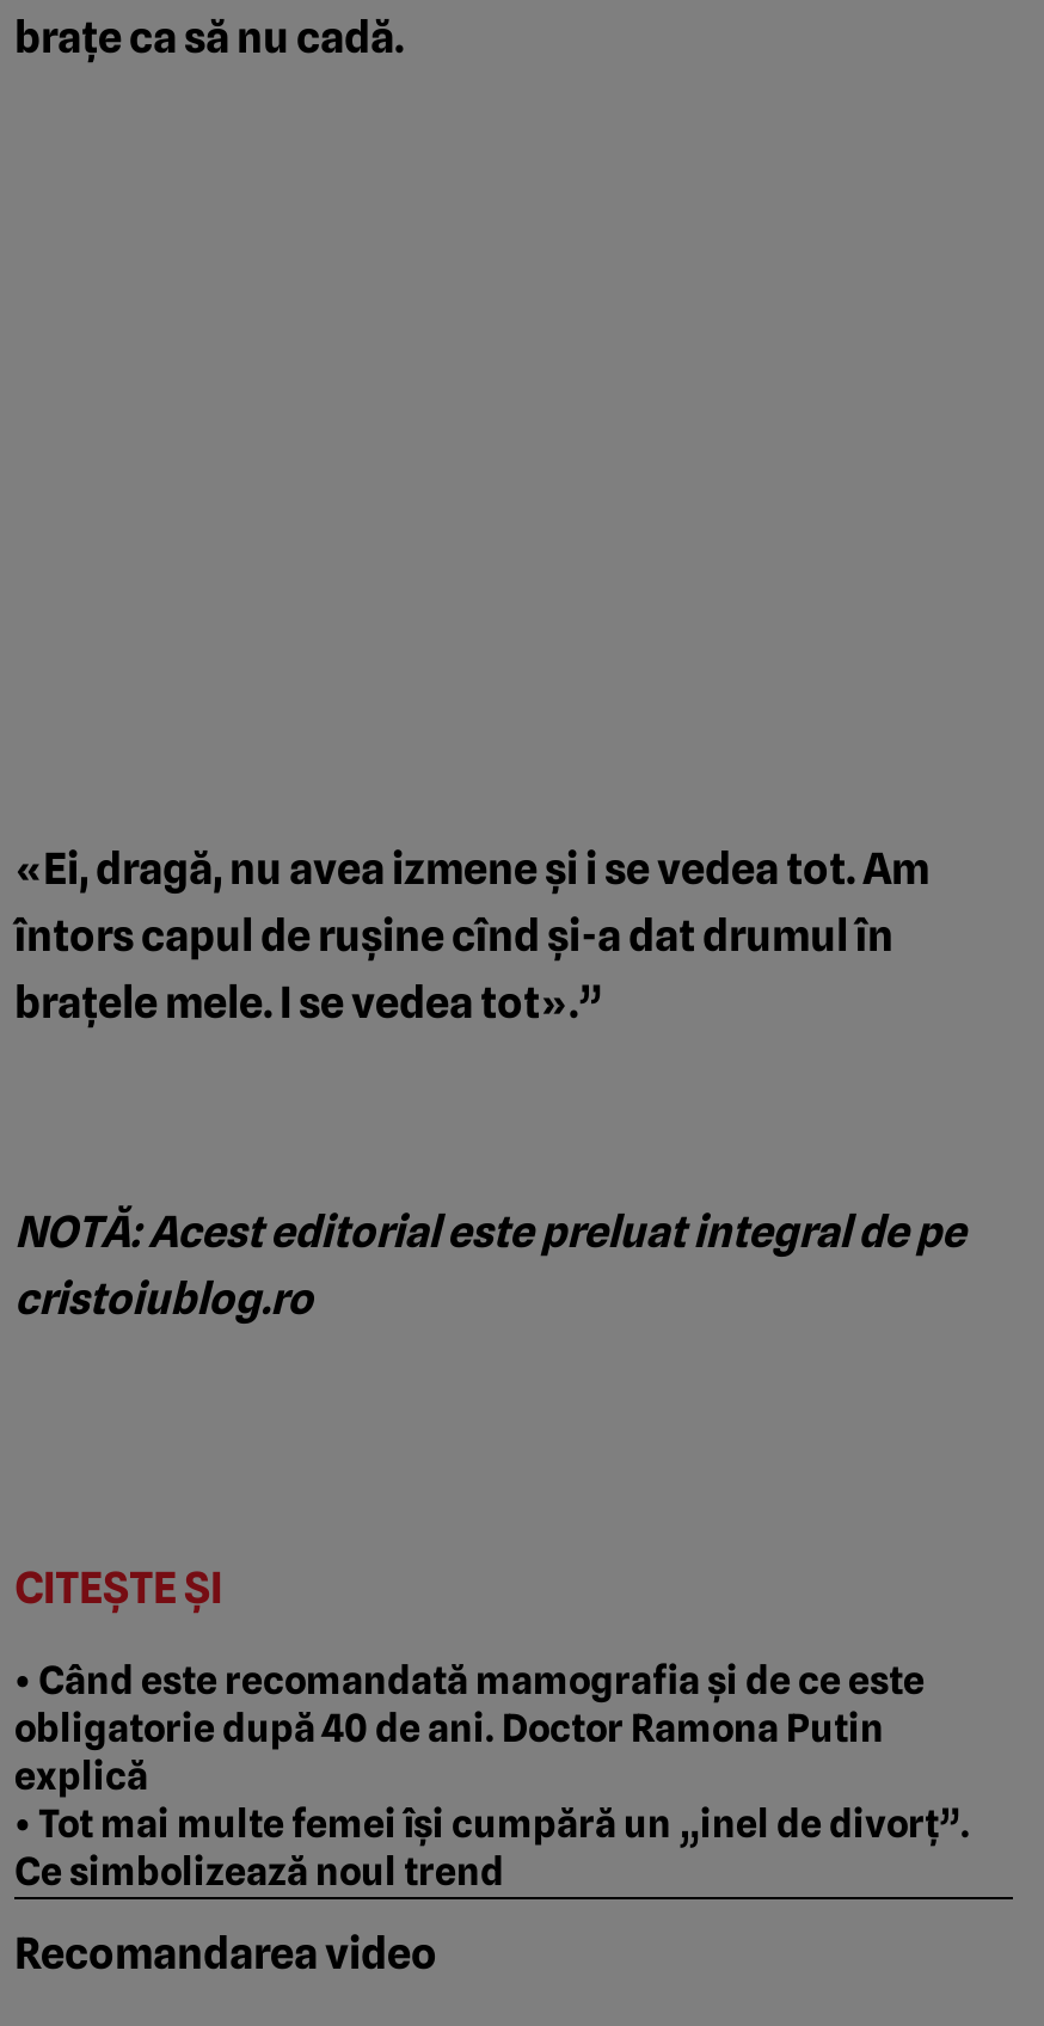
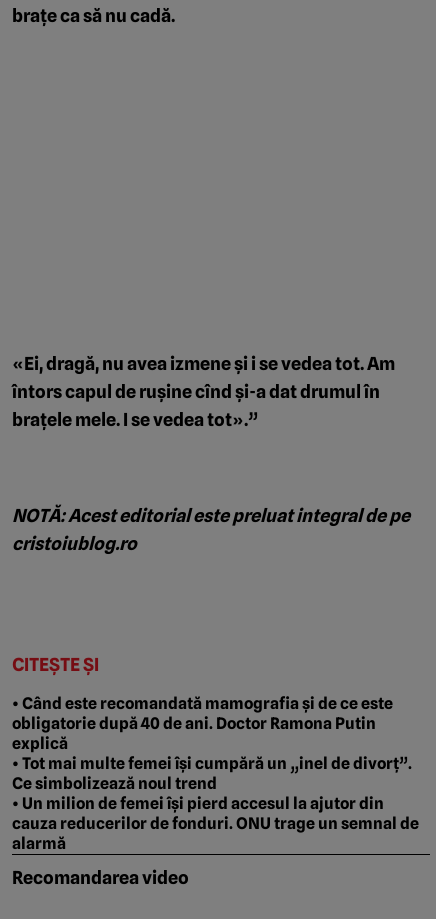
none -> [12,794,419,853] • Un milion de femei își pierd accesul la ajutor din | cauza reducerilor de fonduri. ONU trage un semnal de | alarmă

